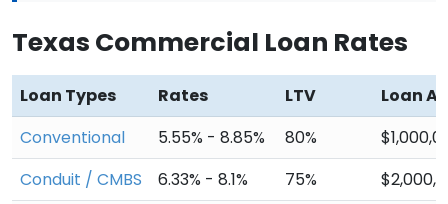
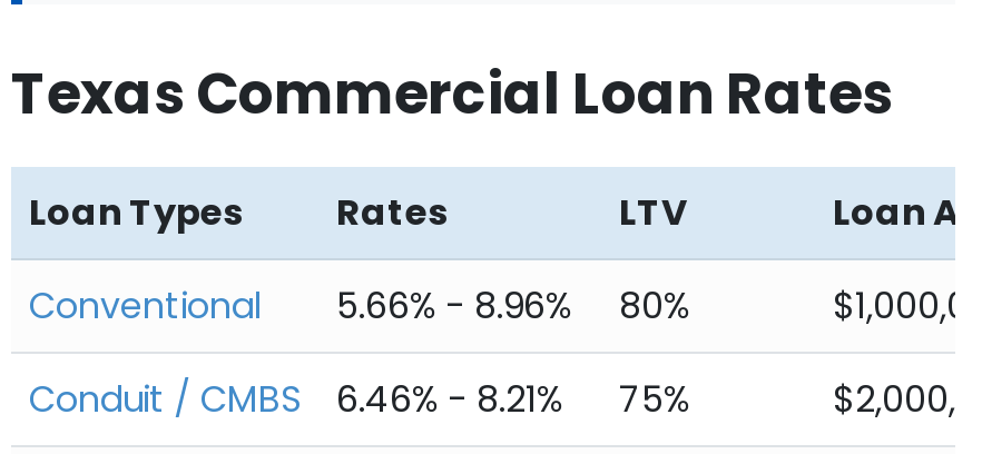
[20,126,317,149] Conventional 5.55% - 8.85% 80% -> [29,280,690,332] Conventional 5.66% - 8.96% 80%
[20,168,317,191] Conduit / CMBS 6.33% - 8.1% 75% -> [29,374,690,425] Conduit / CMBS 6.46% - 8.21% 75%

